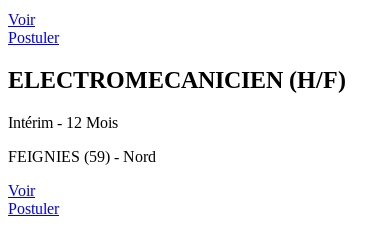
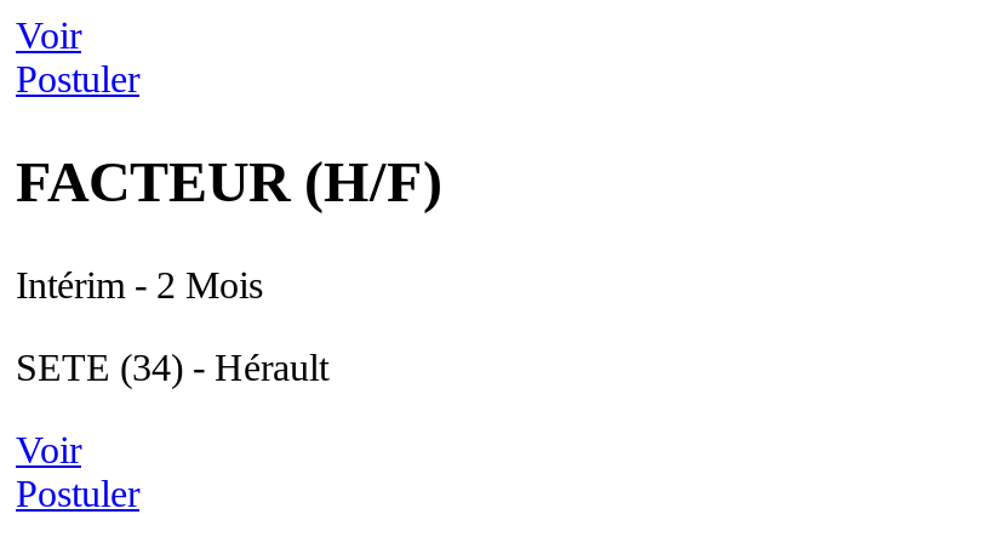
[8,67,346,93] ELECTROMECANICIEN (H/F) -> [16,151,442,214] FACTEUR (H/F)
[8,114,118,131] Intérim - 12 Mois -> [16,265,263,306] Intérim - 2 Mois
[8,148,156,165] FEIGNIES (59) - Nord -> [16,347,328,388] SETE (34) - Hérault

